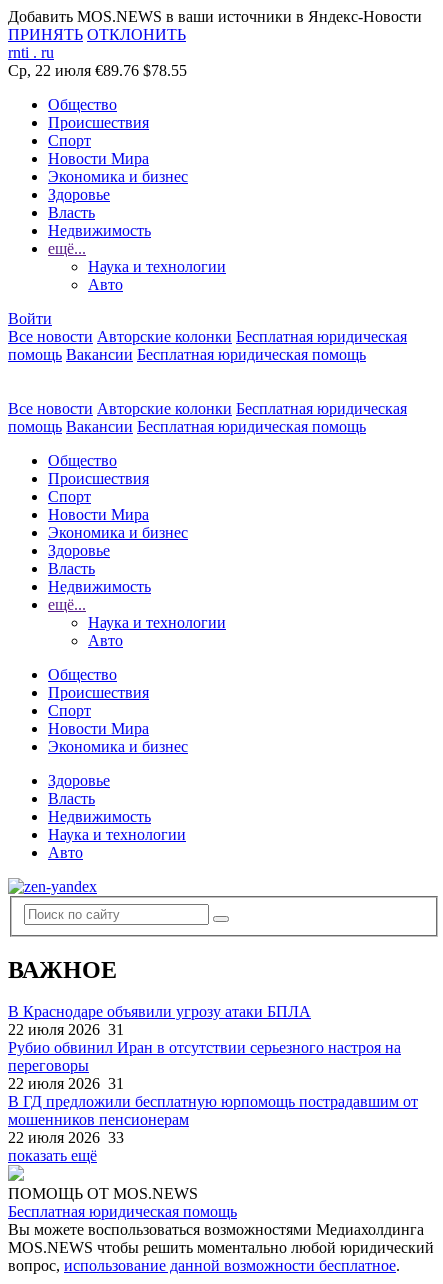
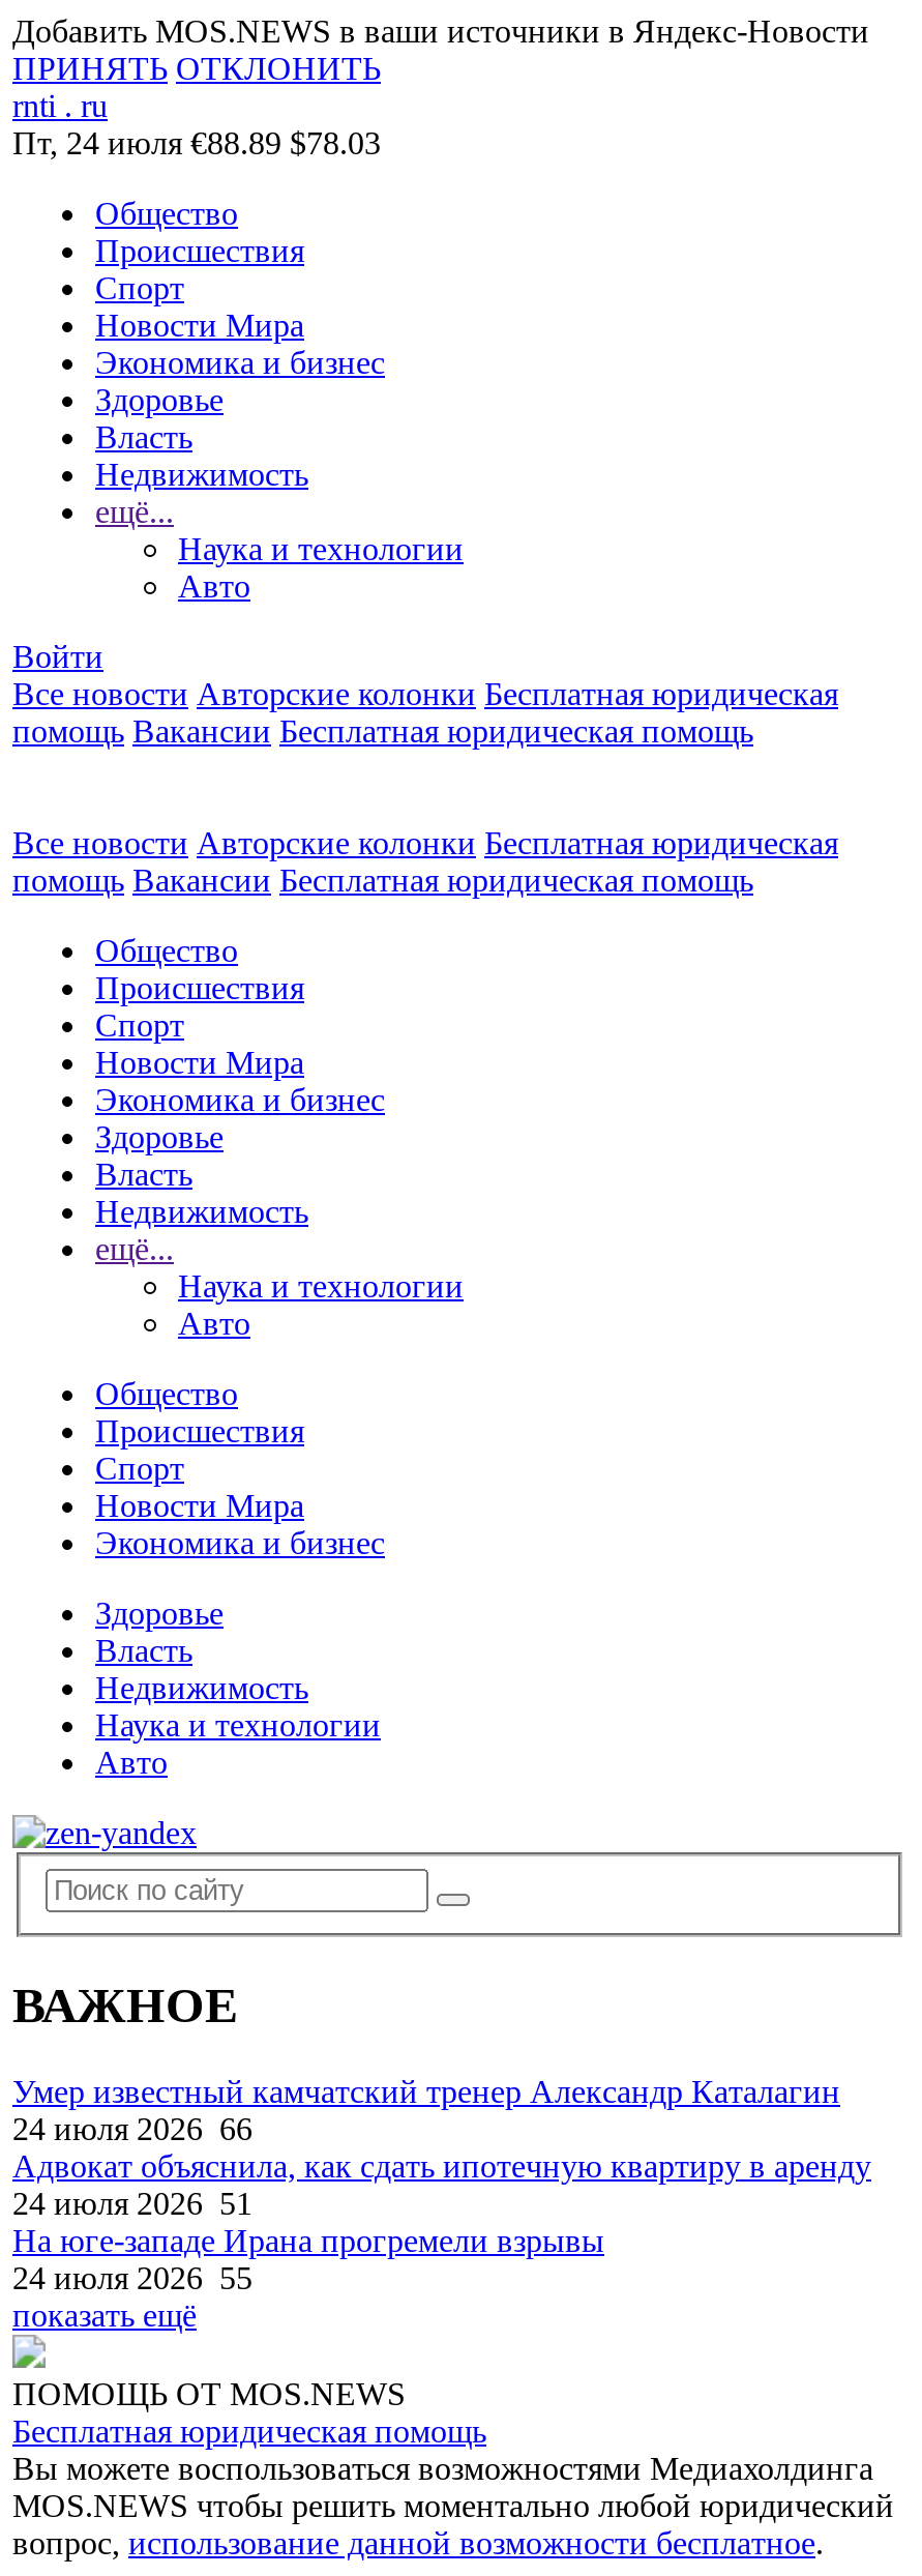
[8,62,187,79] Ср, 22 июля €89.76 $78.55 -> [12,125,381,160] Пт, 24 июля €88.89 $78.03
[8,1003,418,1146] В Краснодаре объявили угрозу атаки БПЛА | 22 июля 2026 31 | Рубио обвинил Иран в отсутствии серьезного настроя на | переговоры | 22 июля 2026 31 | В ГД предложили бесплатную юрпомощь пострадавшим от | мошенников пенсионерам | 22 июля 2026 33 -> [12,2075,871,2296] Умер известный камчатский тренер Александр Каталагин | 24 июля 2026 66 | Адвокат объяснила, как сдать ипотечную квартиру в аренду | 24 июля 2026 51 | На юге-западе Ирана прогремели взрывы | 24 июля 2026 55

